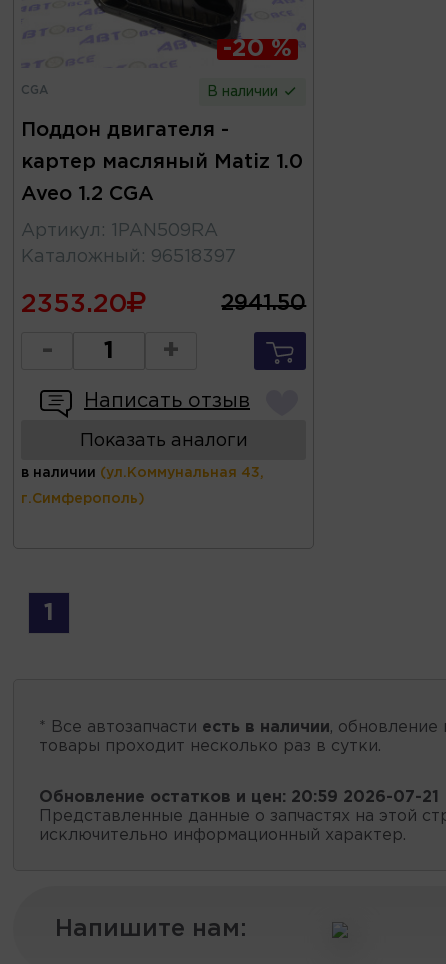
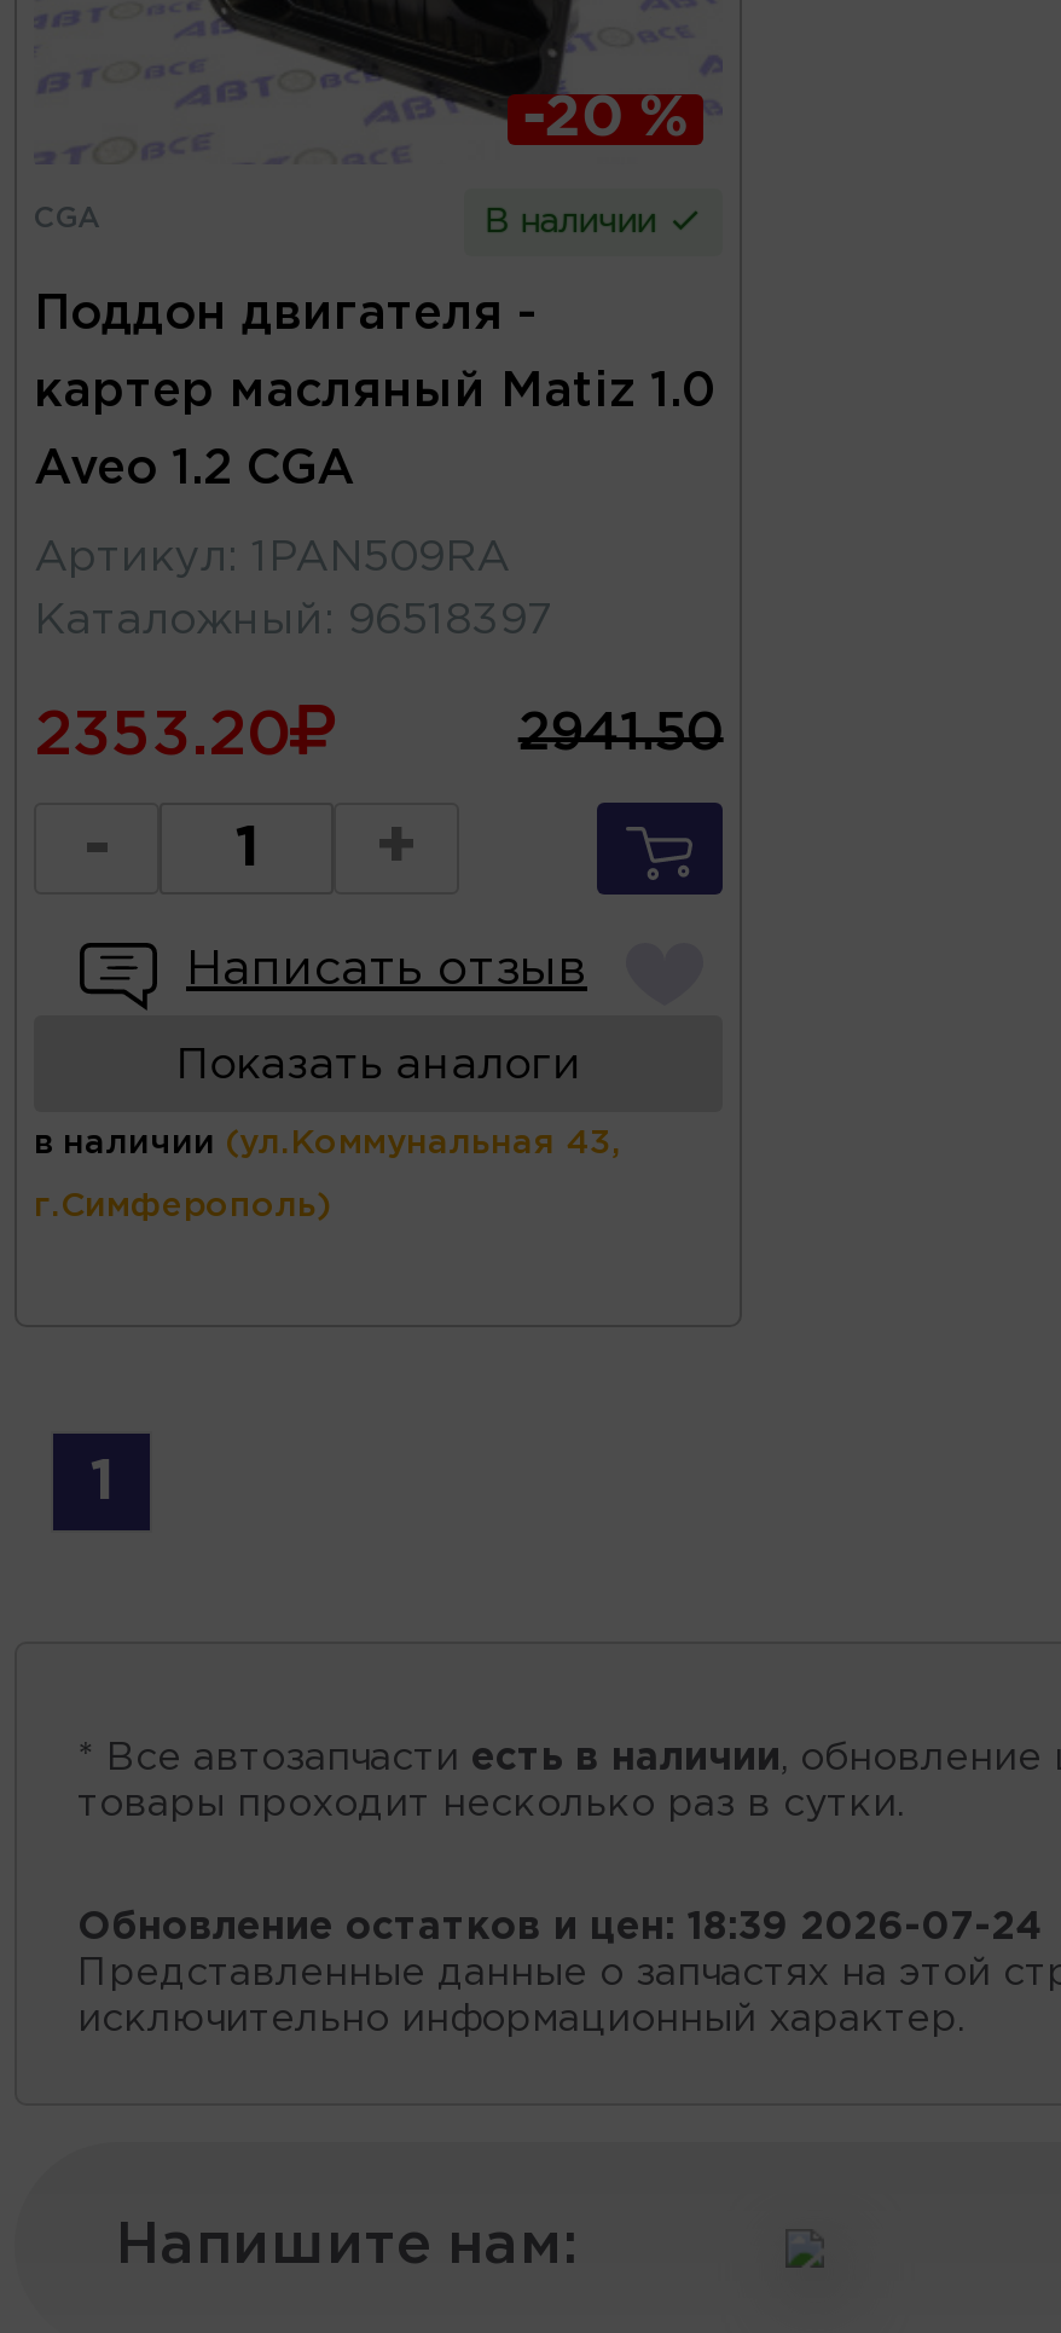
[39,790,439,805] Обновление остатков и цен: 20:59 2026-07-21 -> [77,1909,1042,1946] Обновление остатков и цен: 18:39 2026-07-24

